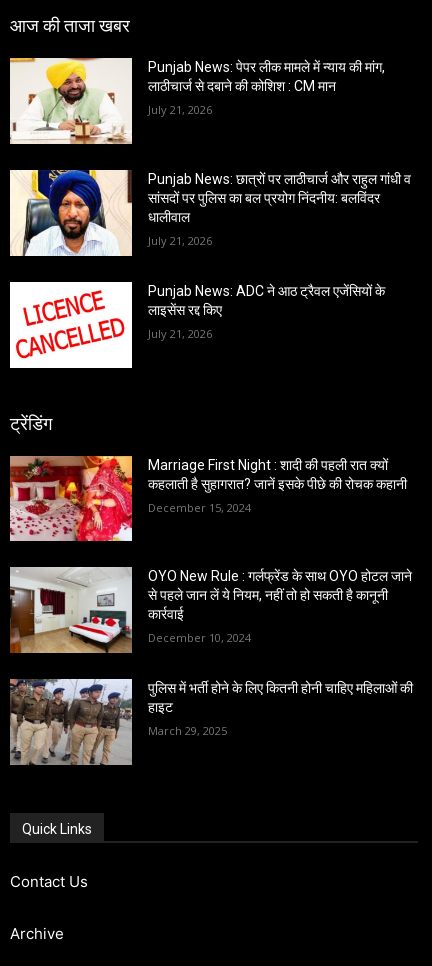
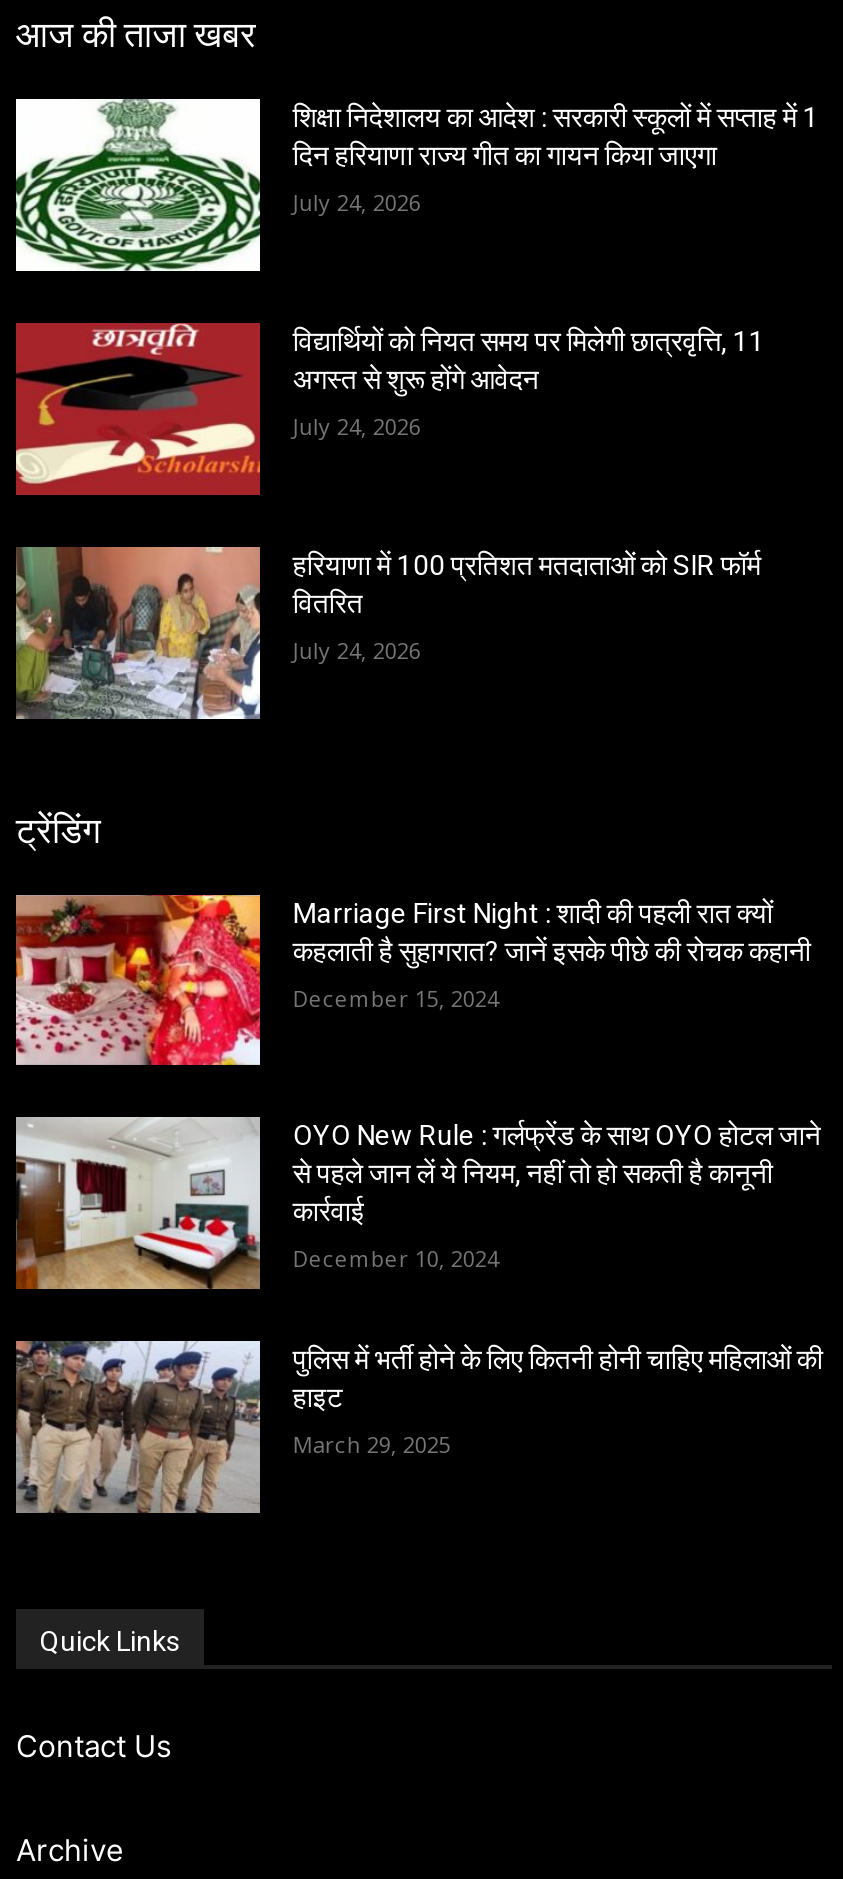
[9,57,385,145] [image] | Punjab News: पेपर लीक मामले में न्याय की मांग, | लाठीचार्ज से दबाने की कोशिश : CM मान -> [14,97,819,273] [image] | शिक्षा निदेशालय का आदेश : सरकारी स्कूलों में सप्ताह में 1 | दिन हरियाणा राज्य गीत का गायन किया जाएगा
[148,102,212,117] July 21, 2026 -> [293,188,421,218] July 24, 2026
[9,169,411,257] [image] | Punjab News: छात्रों पर लाठीचार्ज और राहुल गांधी व | सांसदों पर पुलिस का बल प्रयोग निंदनीय: बलविंदर | धालीवाल -> [14,321,765,497] [image] | विद्यार्थियों को नियत समय पर मिलेगी छात्रवृत्ति, 11 | अगस्त से शुरू होंगे आवेदन
[148,233,212,248] July 21, 2026 -> [293,411,421,441] July 24, 2026
[9,281,385,369] [image] | Punjab News: ADC ने आठ ट्रैवल एजेंसियों के | लाइसेंस रद्द किए -> [14,545,761,721] [image] | हरियाणा में 100 प्रतिशत मतदाताओं को SIR फॉर्म | वितरित
[148,326,212,341] July 21, 2026 -> [293,635,421,665] July 24, 2026

